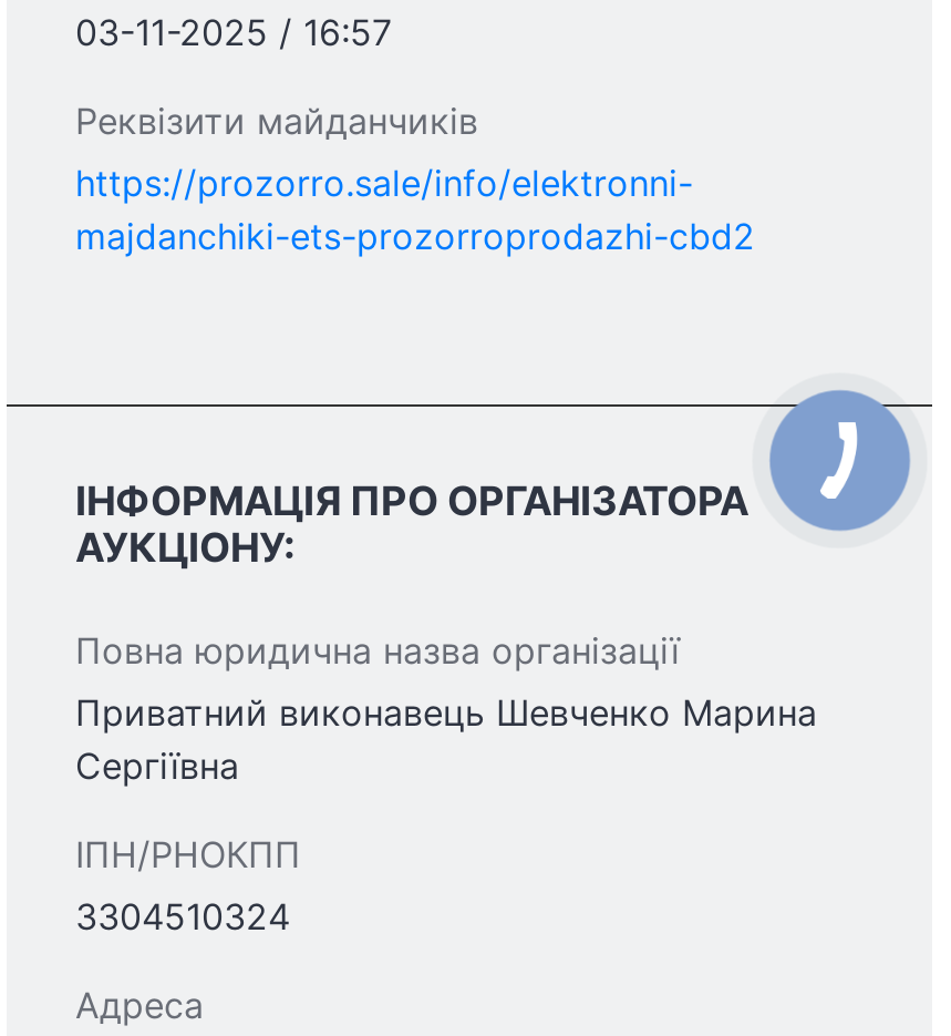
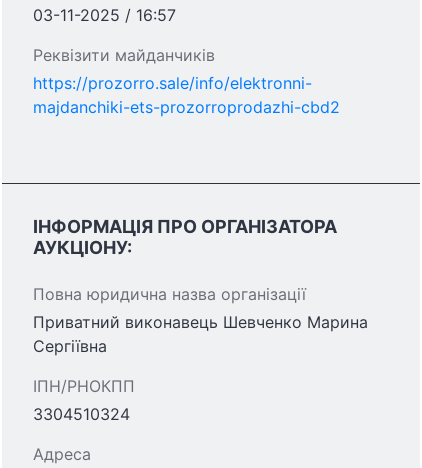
[766,387,914,535] [image] -> none

